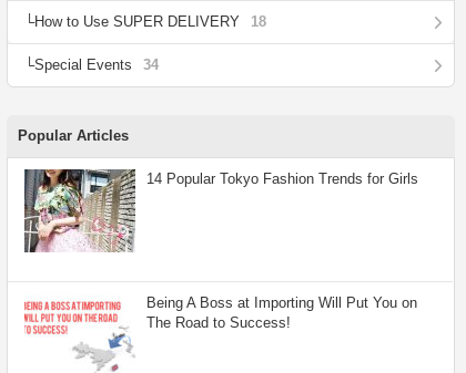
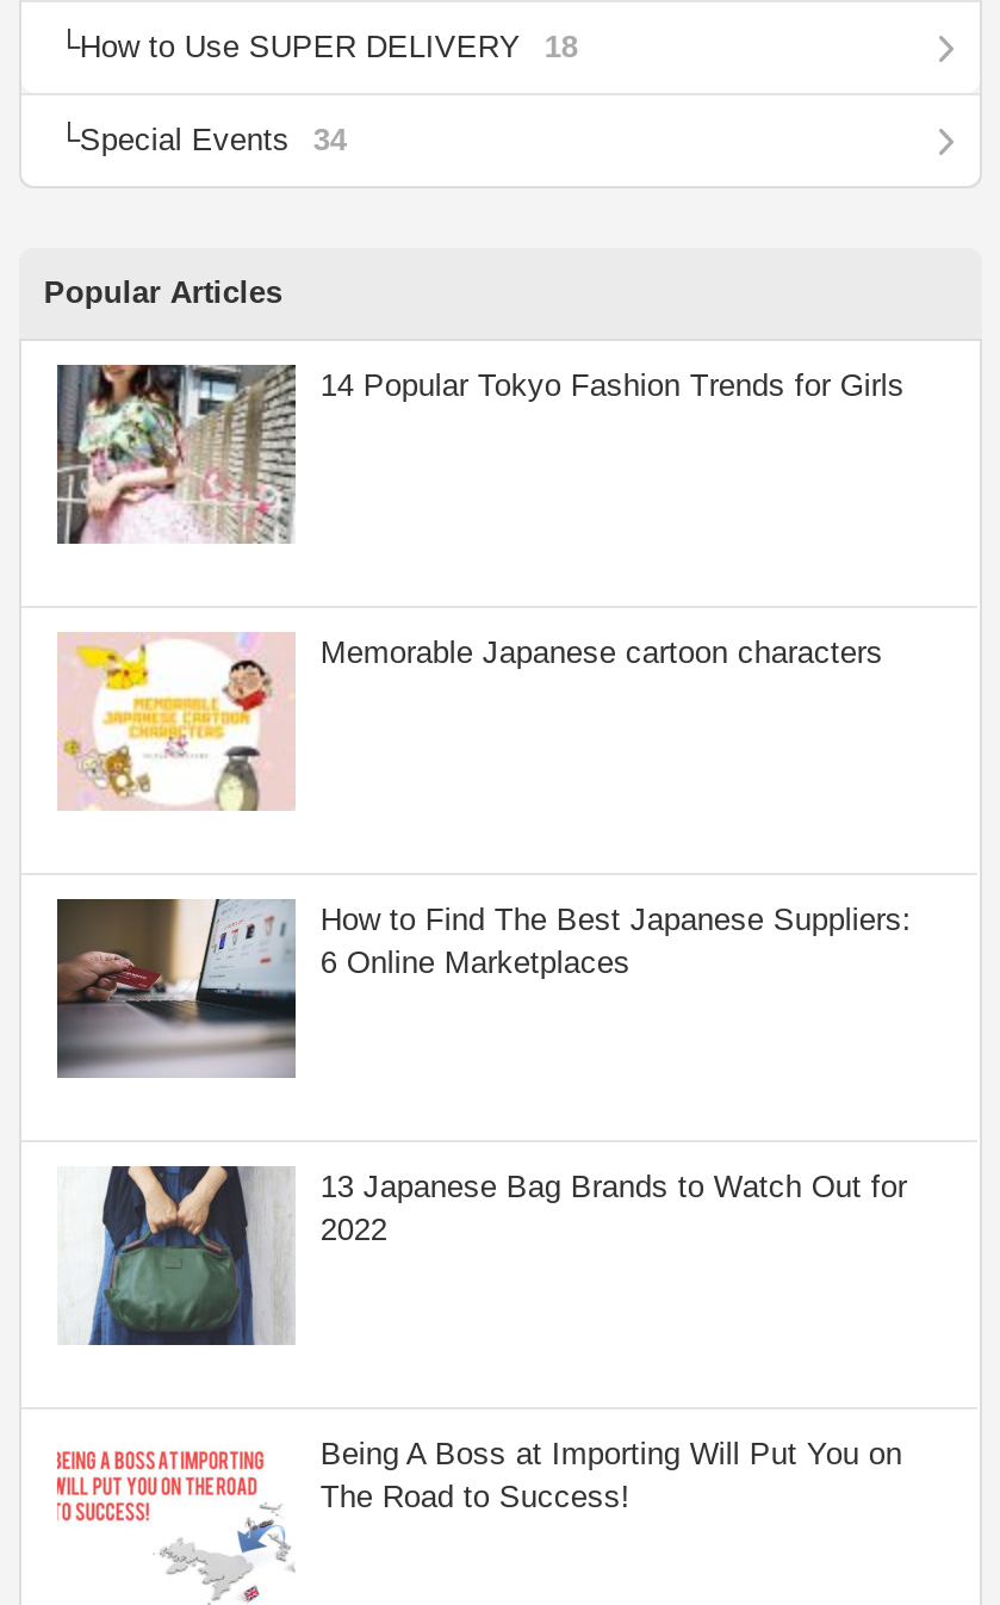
none -> [55,897,912,1114] [image] | How to Find The Best Japanese Suppliers: | 6 Online Marketplaces
none -> [57,632,883,811] [image] | Memorable Japanese cartoon characters
none -> [60,1164,907,1347] [image] | 13 Japanese Bag Brands to Watch Out for | 2022

